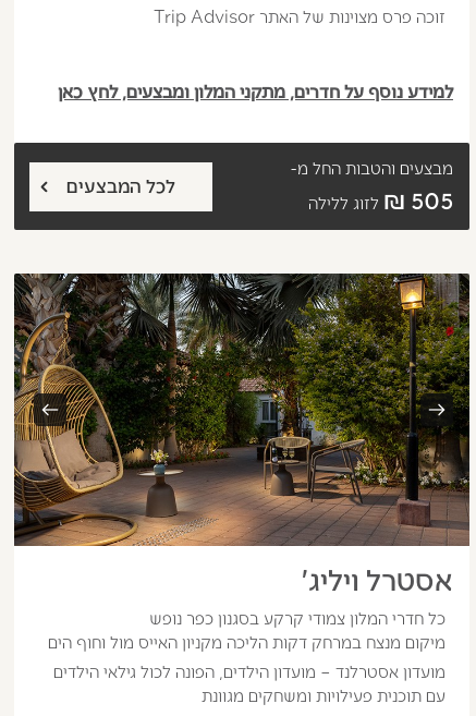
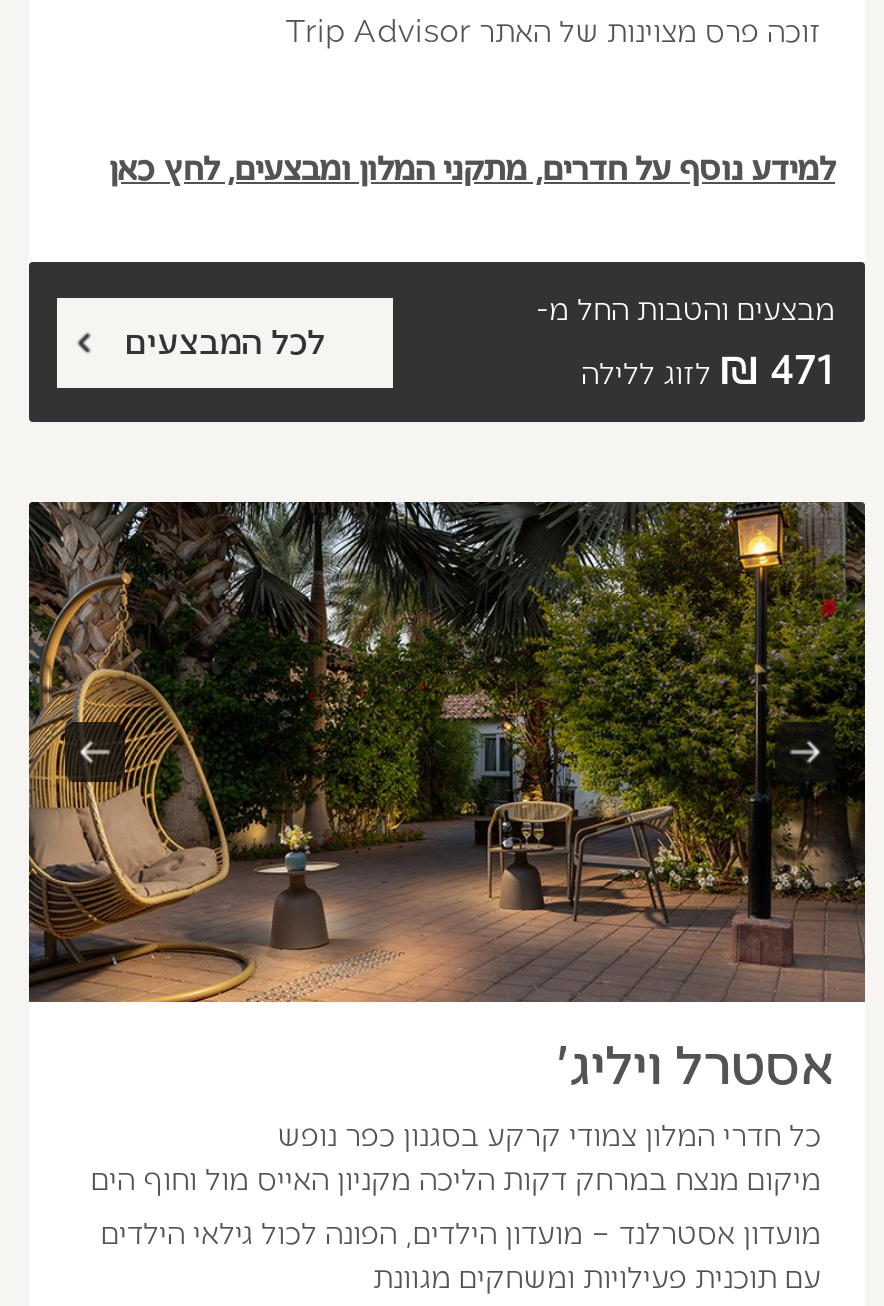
[308,181,453,214] 505 ₪ לזוג ללילה -> [581,333,835,393] 471 ₪ לזוג ללילה

